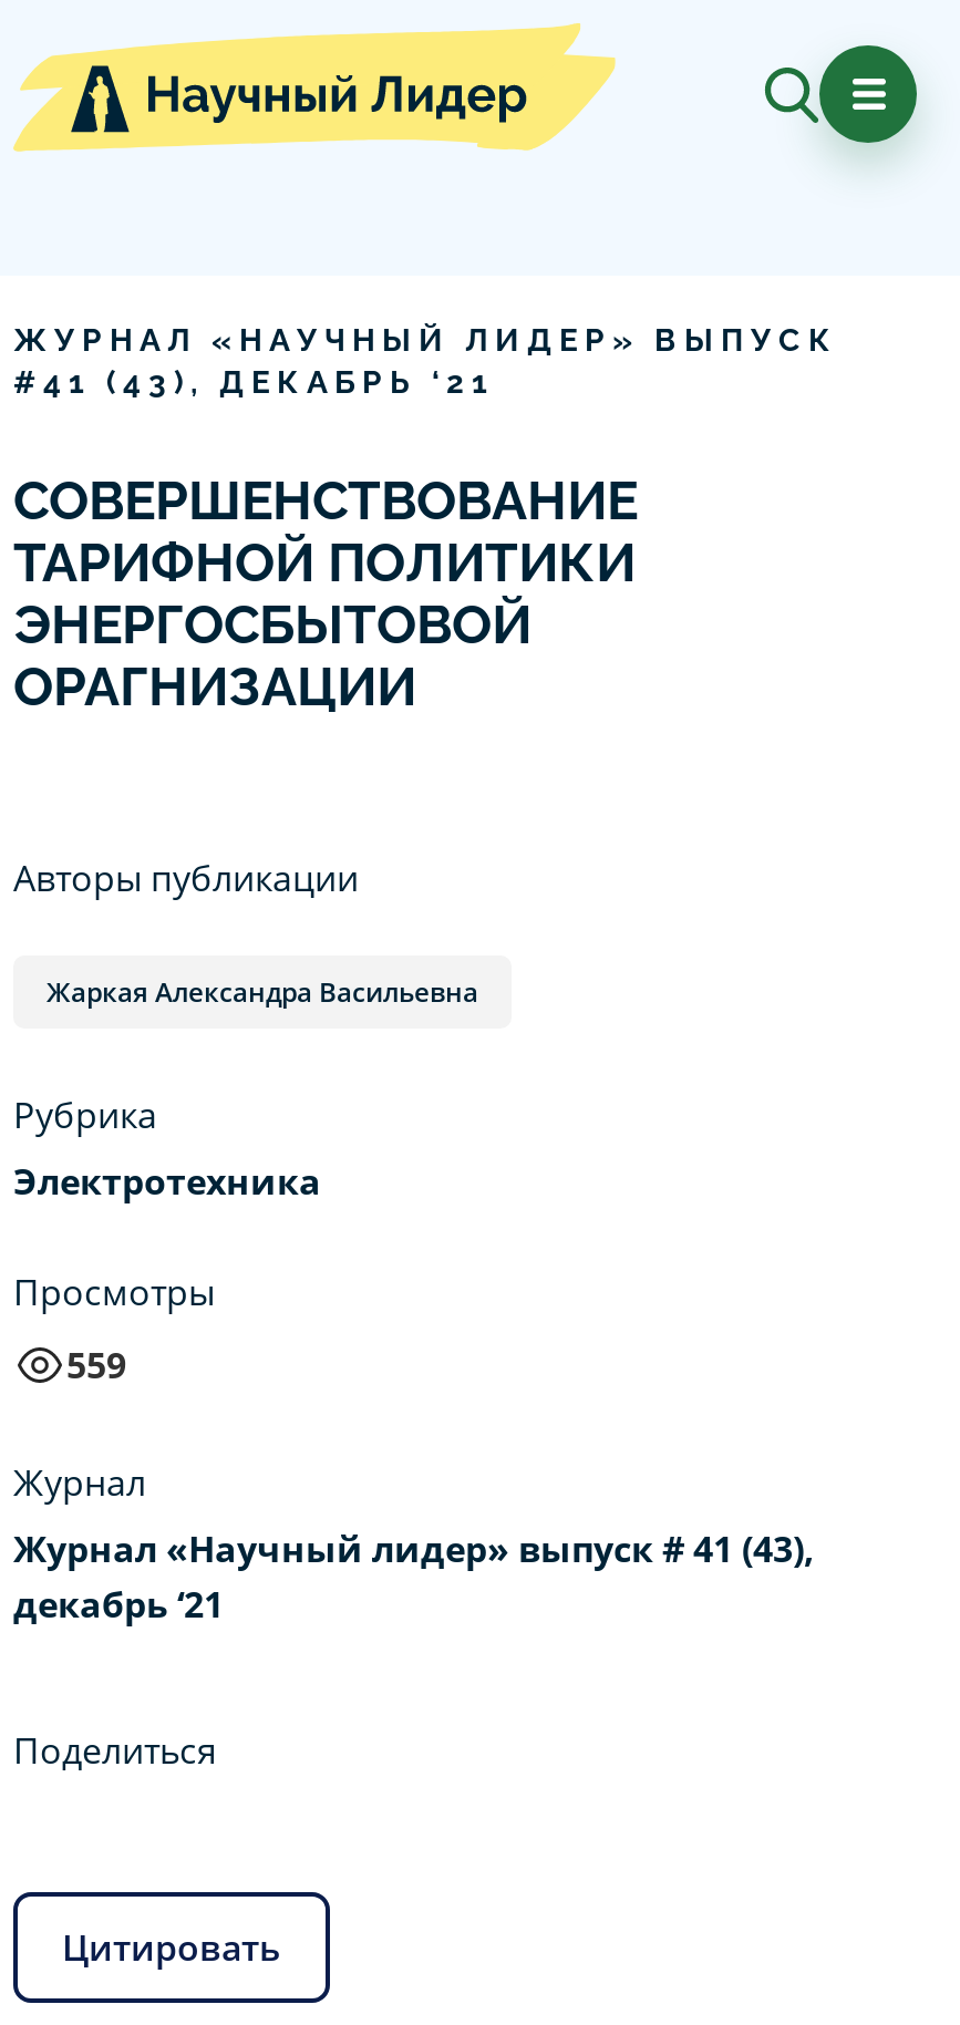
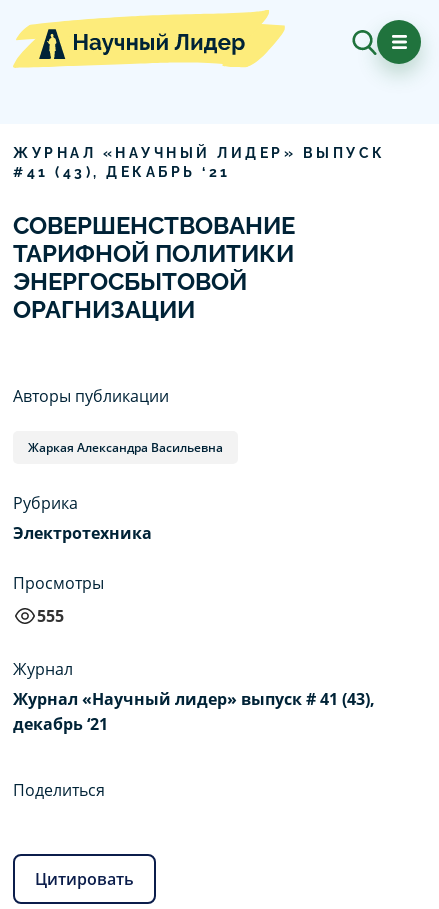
[66,1341,126,1389] 559 -> [37,605,64,627] 555

